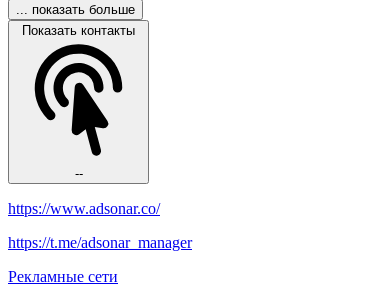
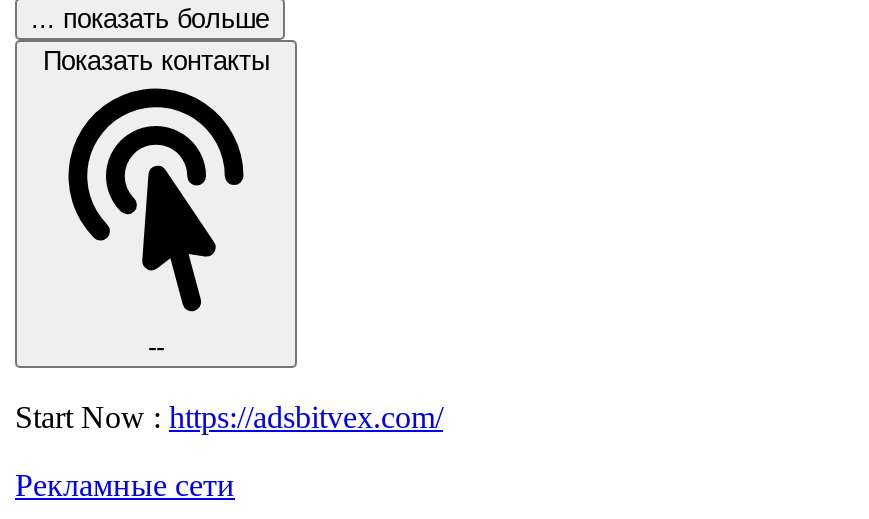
[8,200,192,251] https://www.adsonar.co/ | https://t.me/adsonar_manager -> [15,400,443,434] Start Now : https://adsbitvex.com/

